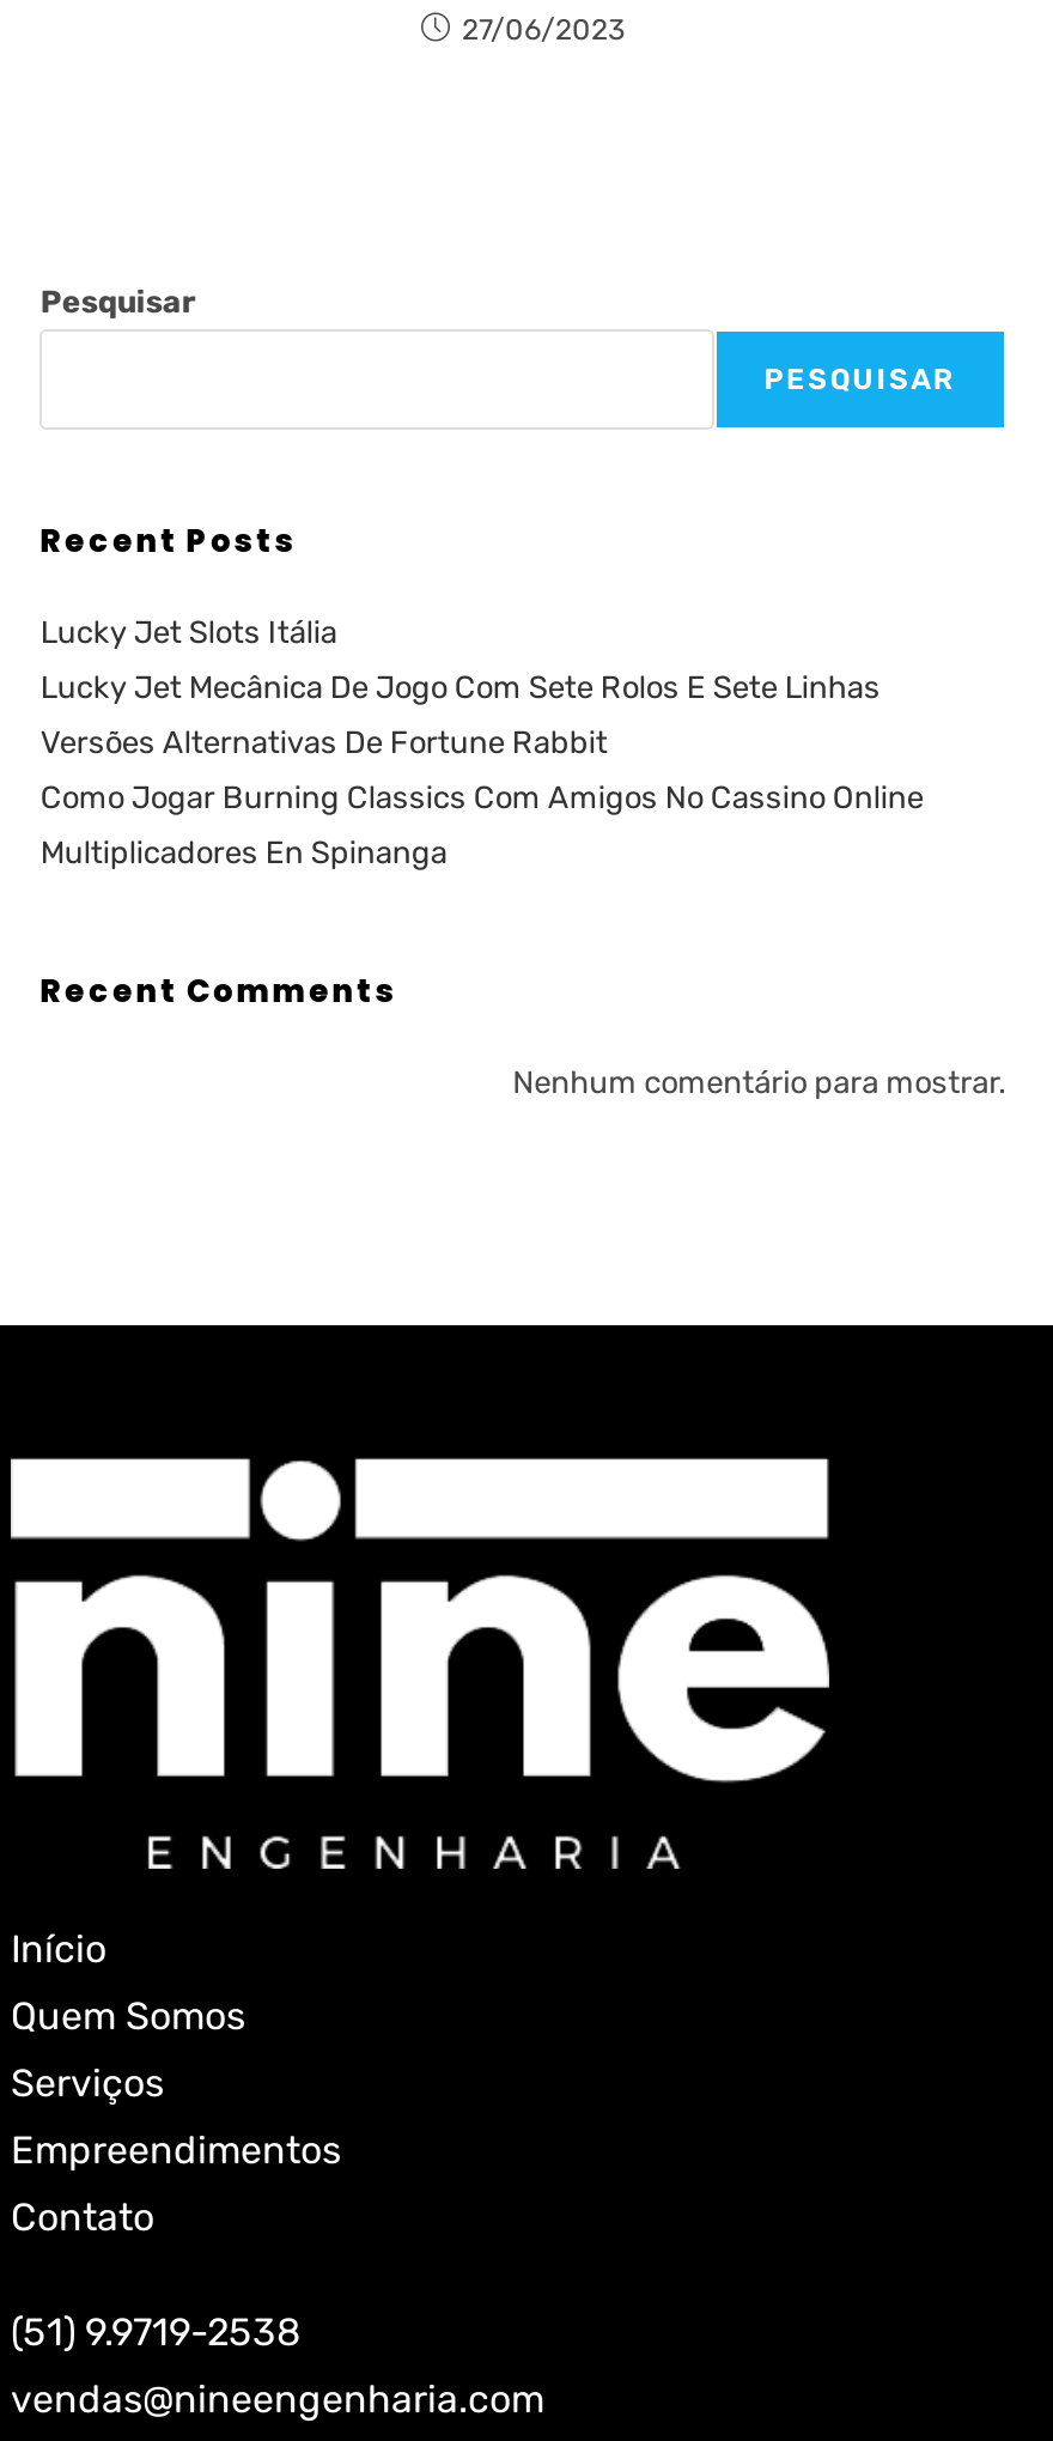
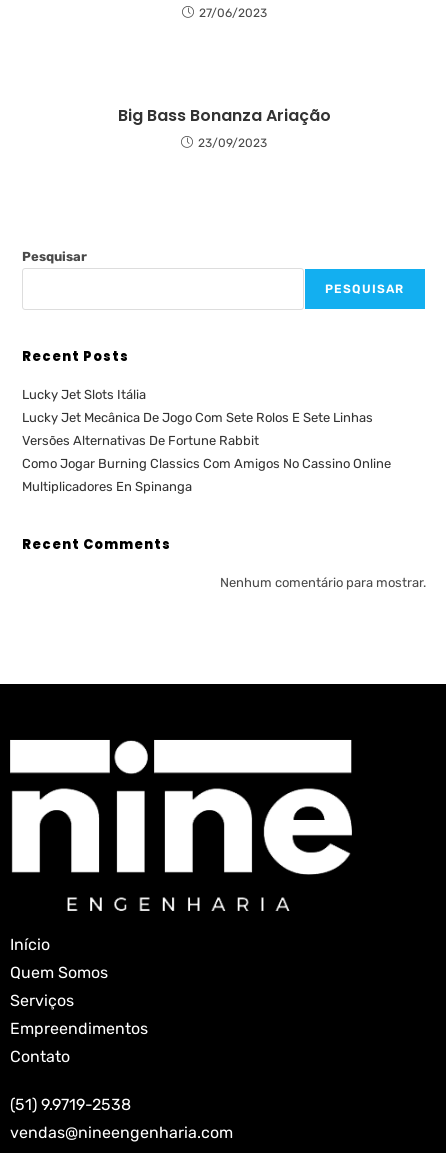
none -> [117,104,330,150] Big Bass Bonanza Ariação | 23/09/2023

